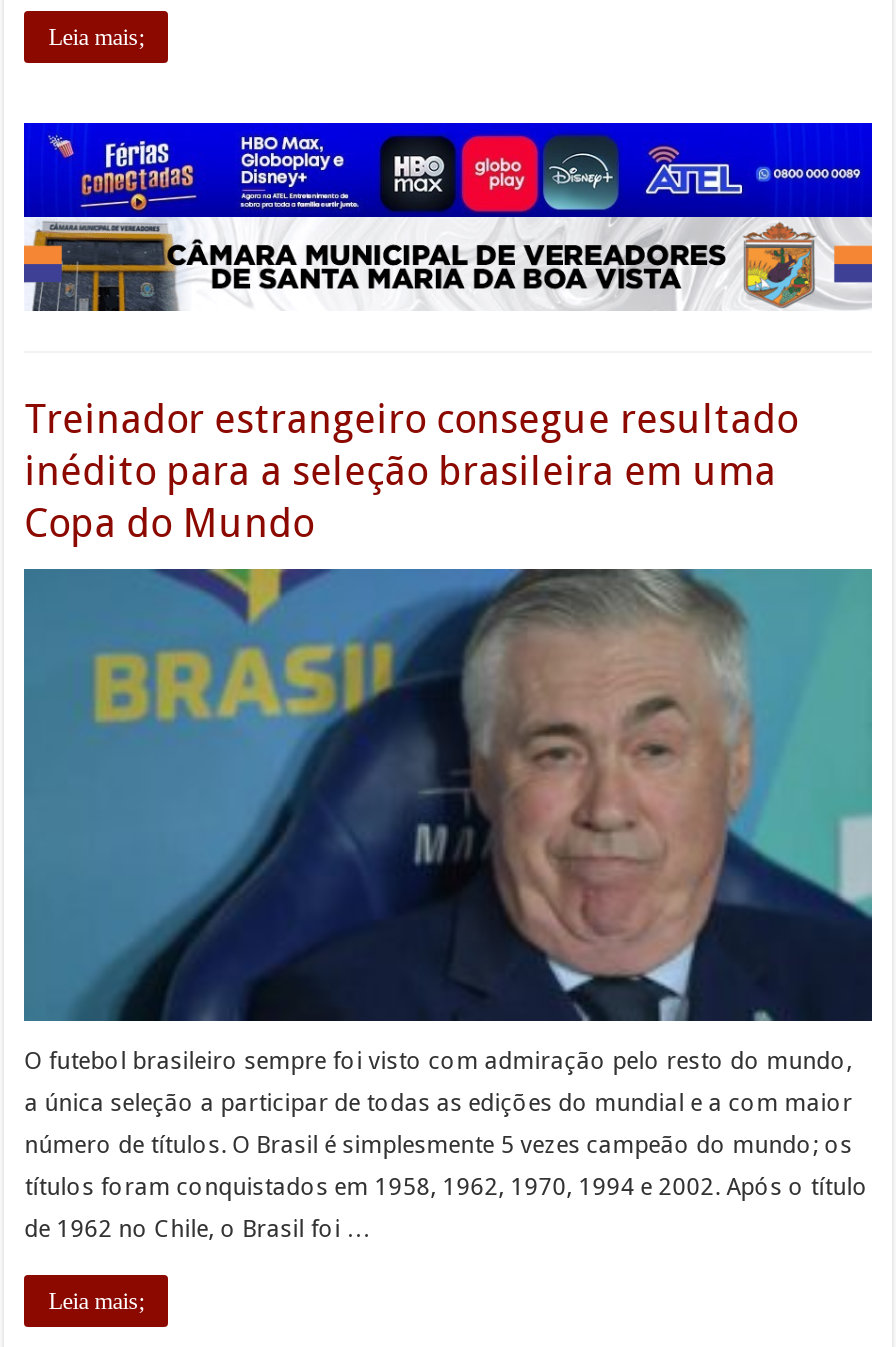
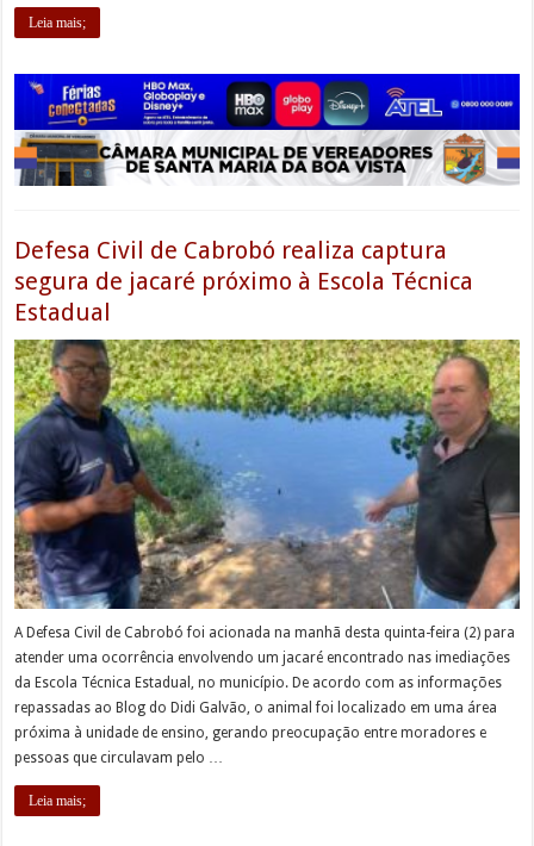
[24,396,798,548] Treinador estrangeiro consegue resultado | inédito para a seleção brasileira em uma | Copa do Mundo -> [15,236,473,327] Defesa Civil de Cabrobó realiza captura | segura de jacaré próximo à Escola Técnica | Estadual
[22,567,874,1242] [image] | O futebol brasileiro sempre foi visto com admiração pelo resto do mundo, | a única seleção a participar de todas as edições do mundial e a com maior | número de títulos. O Brasil é simplesmente 5 vezes campeão do mundo; os | títulos foram conquistados em 1958, 1962, 1970, 1994 e 2002. Após o título | de 1962 no Chile, o Brasil foi … -> [13,338,521,766] [image] | A Defesa Civil de Cabrobó foi acionada na manhã desta quinta-feira (2) para | atender uma ocorrência envolvendo um jacaré encontrado nas imediações | da Escola Técnica Estadual, no município. De acordo com as informações | repassadas ao Blog do Didi Galvão, o animal foi localizado em uma área | próxima à unidade de ensino, gerando preocupação entre moradores e | pessoas que circulavam pelo …

